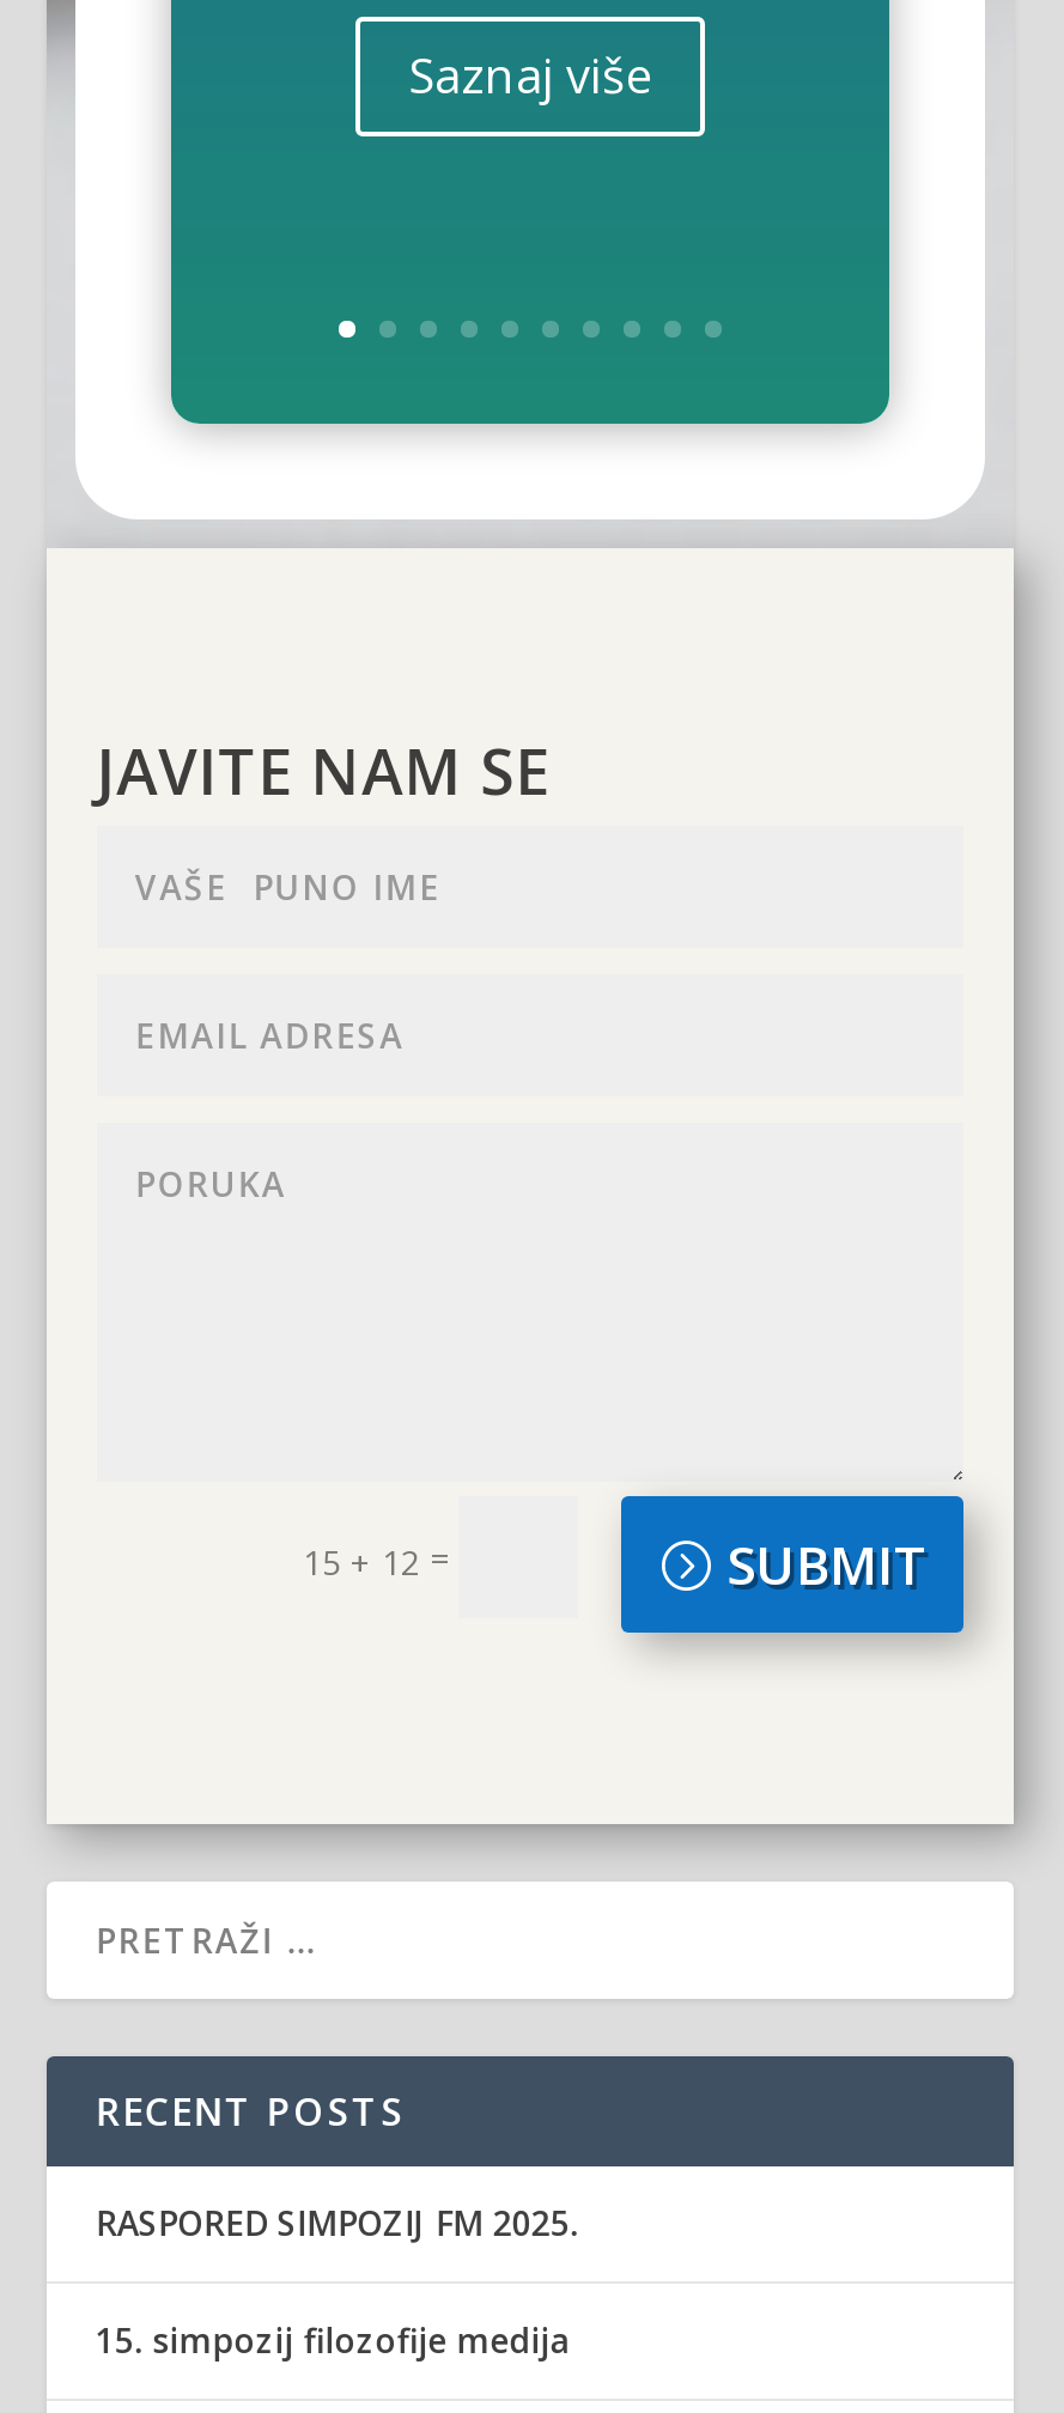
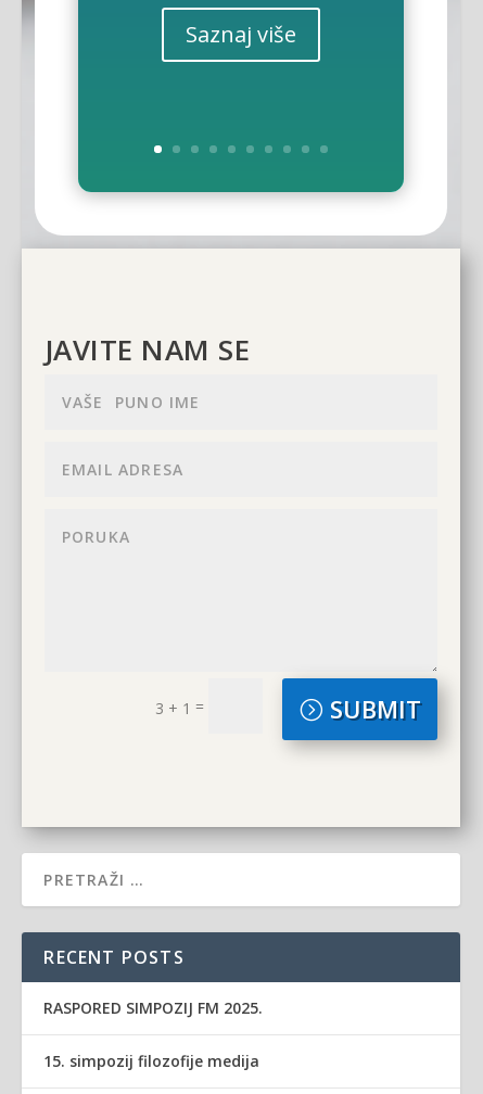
[303,1535,458,1584] 15 + 12 = -> [155,696,208,718] 3 + 1 =

